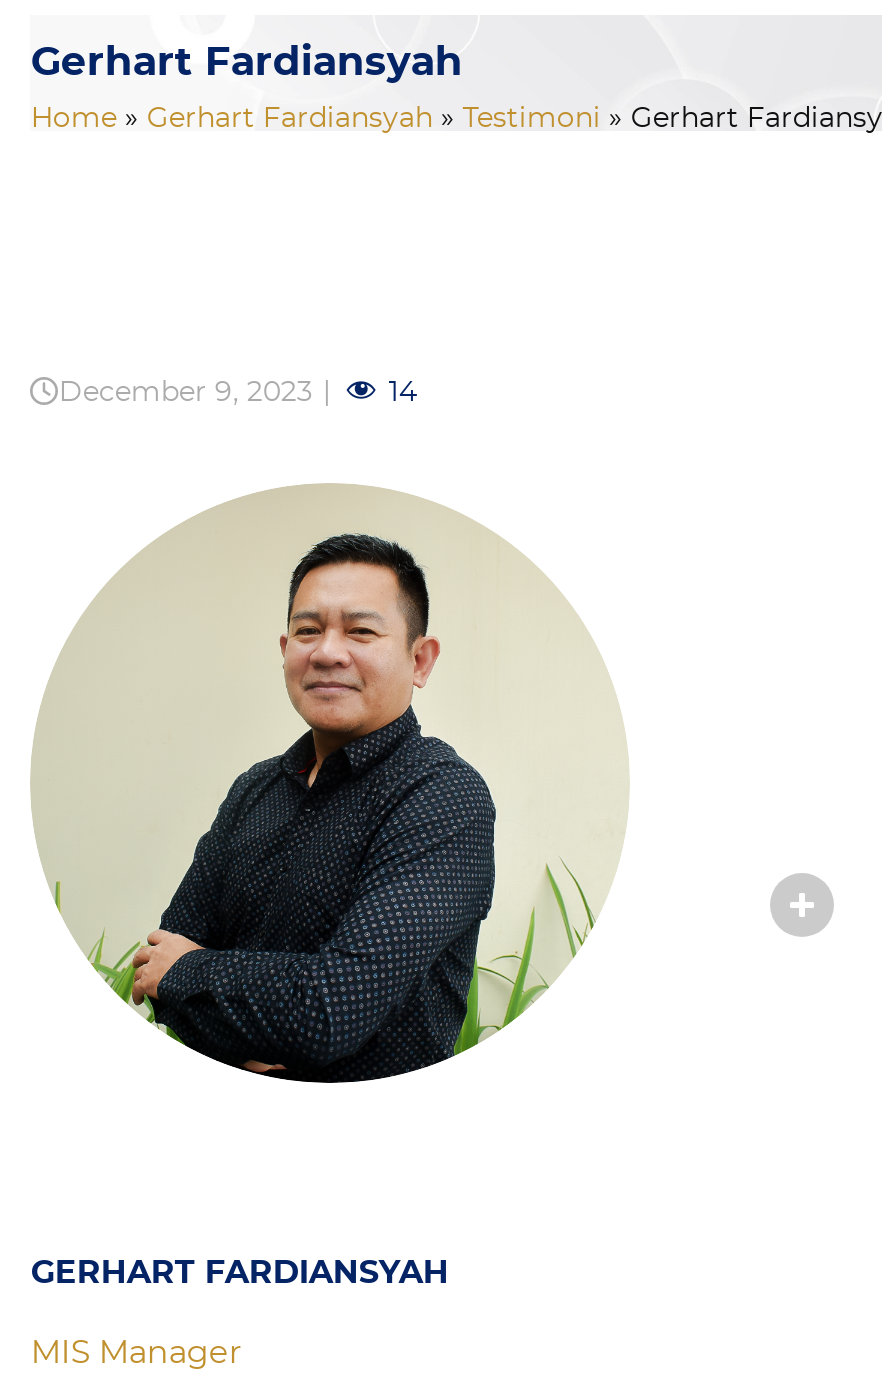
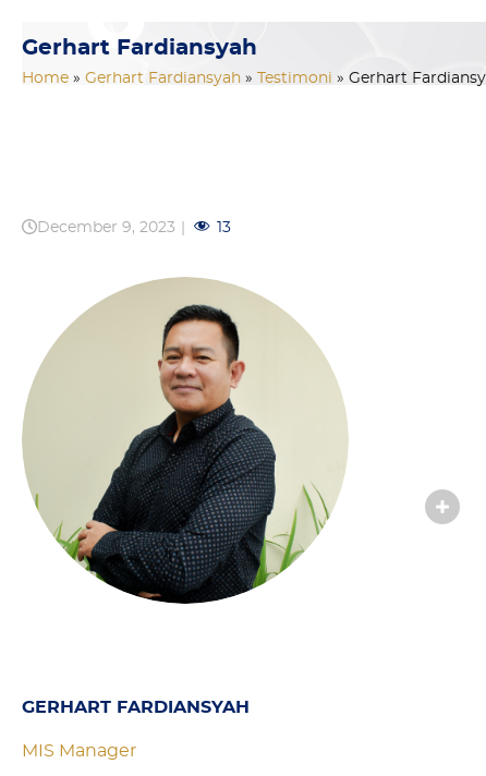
[389,379,417,407] 14 -> [217,220,231,235] 13

